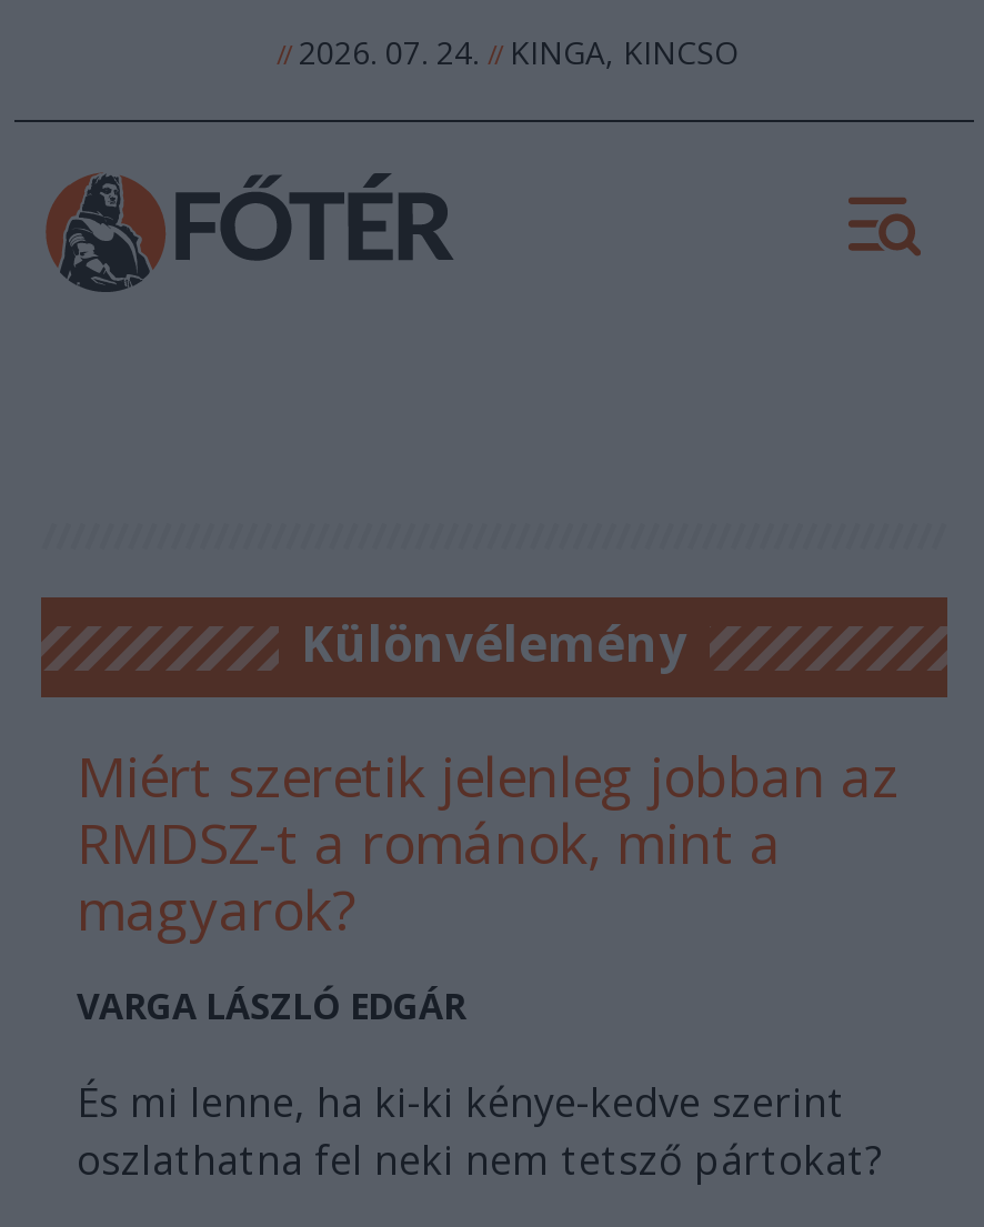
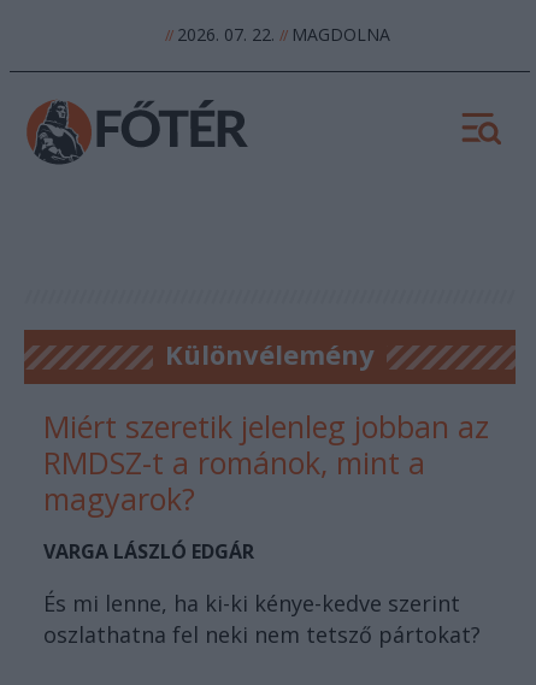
[277,31,739,73] // 2026. 07. 24. // KINGA, KINCSO -> [164,23,390,46] // 2026. 07. 22. // MAGDOLNA

